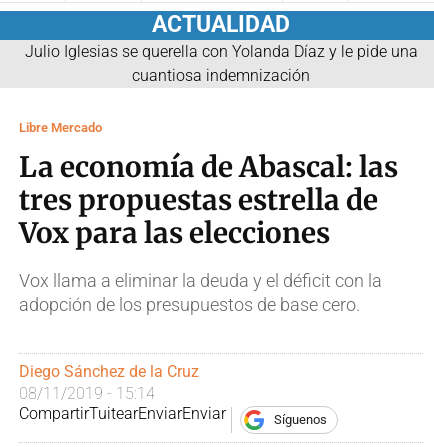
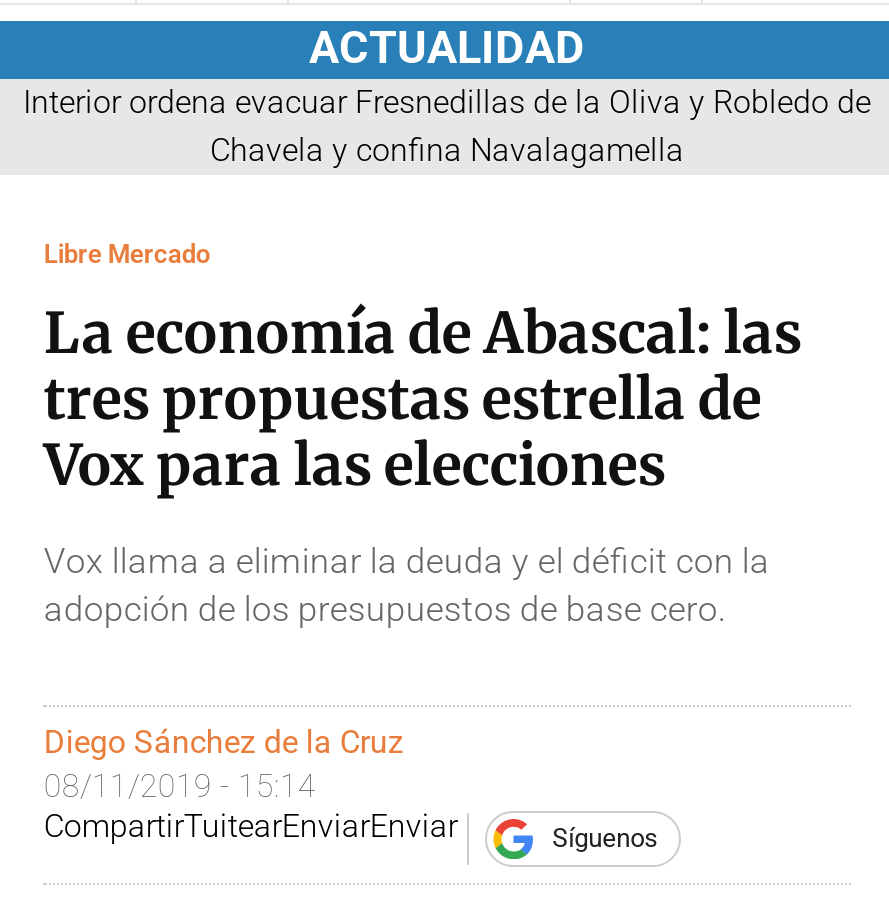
[24,42,417,85] Julio Iglesias se querella con Yolanda Díaz y le pide una | cuantiosa indemnización -> [23,82,871,168] Interior ordena evacuar Fresnedillas de la Oliva y Robledo de | Chavela y confina Navalagamella

